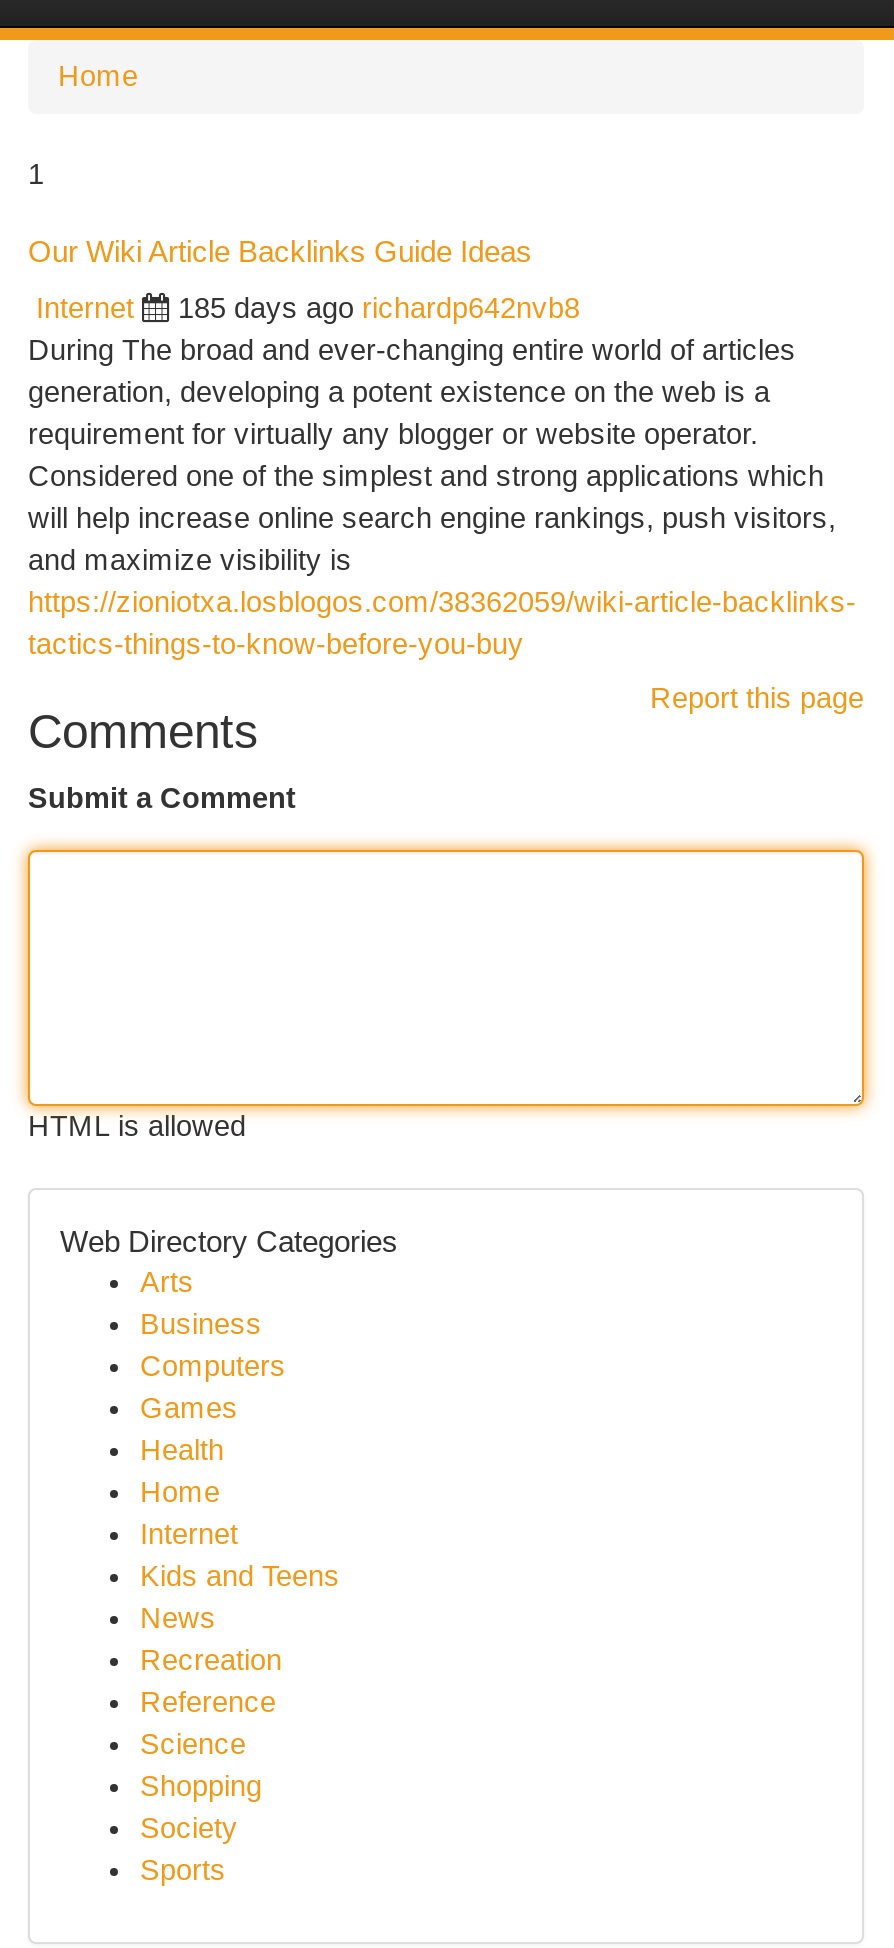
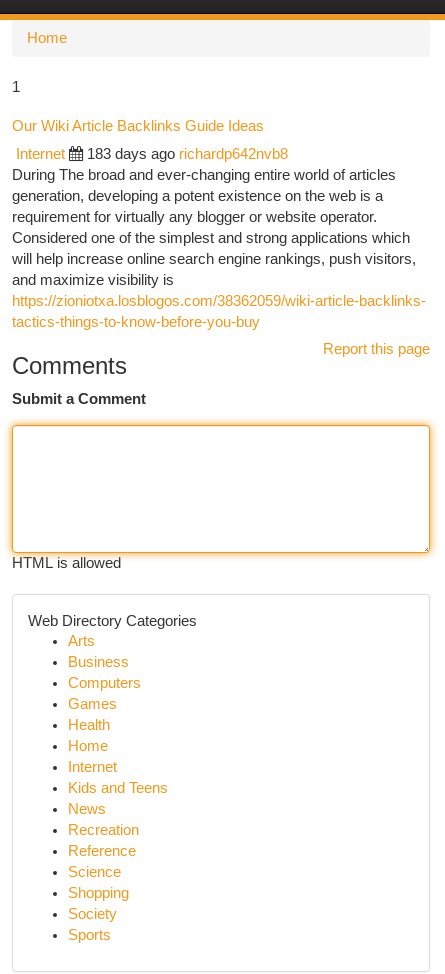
[178,292,580,324] 185 days ago richardp642nvb8 -> [87,146,288,162] 183 days ago richardp642nvb8

